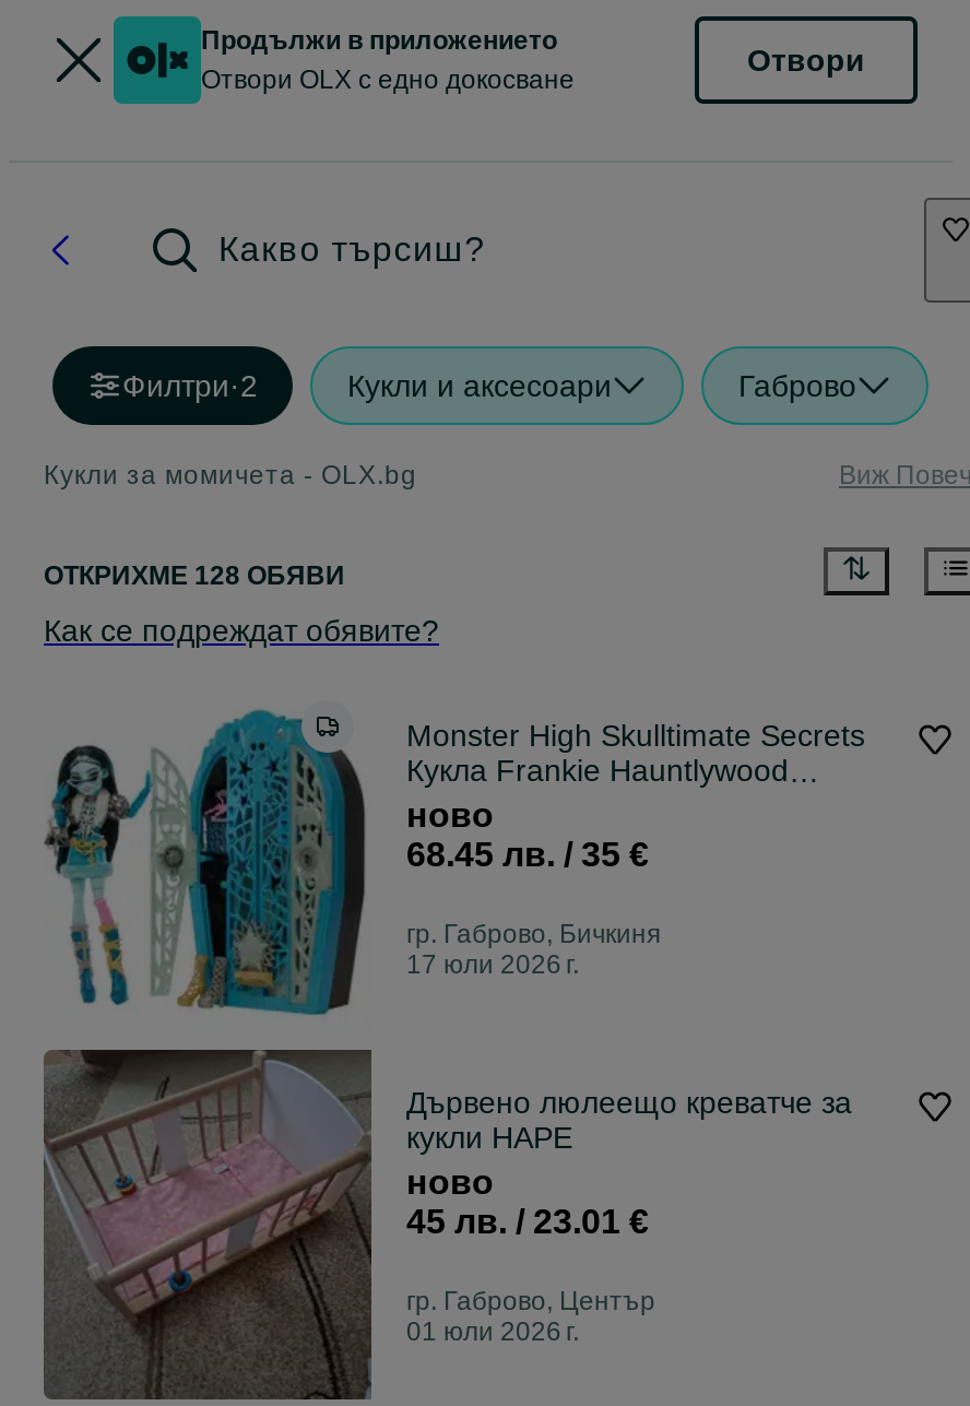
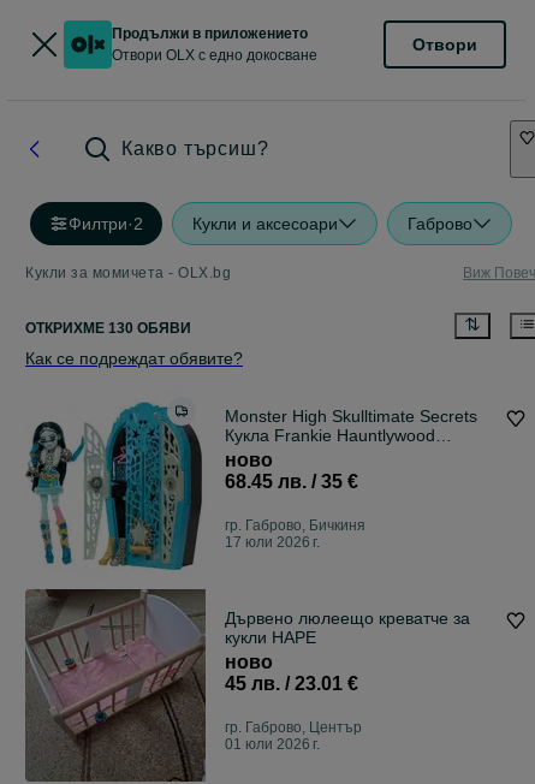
[44,561,345,592] ОТКРИХМЕ 128 ОБЯВИ -> [25,320,191,337] ОТКРИХМЕ 130 ОБЯВИ

